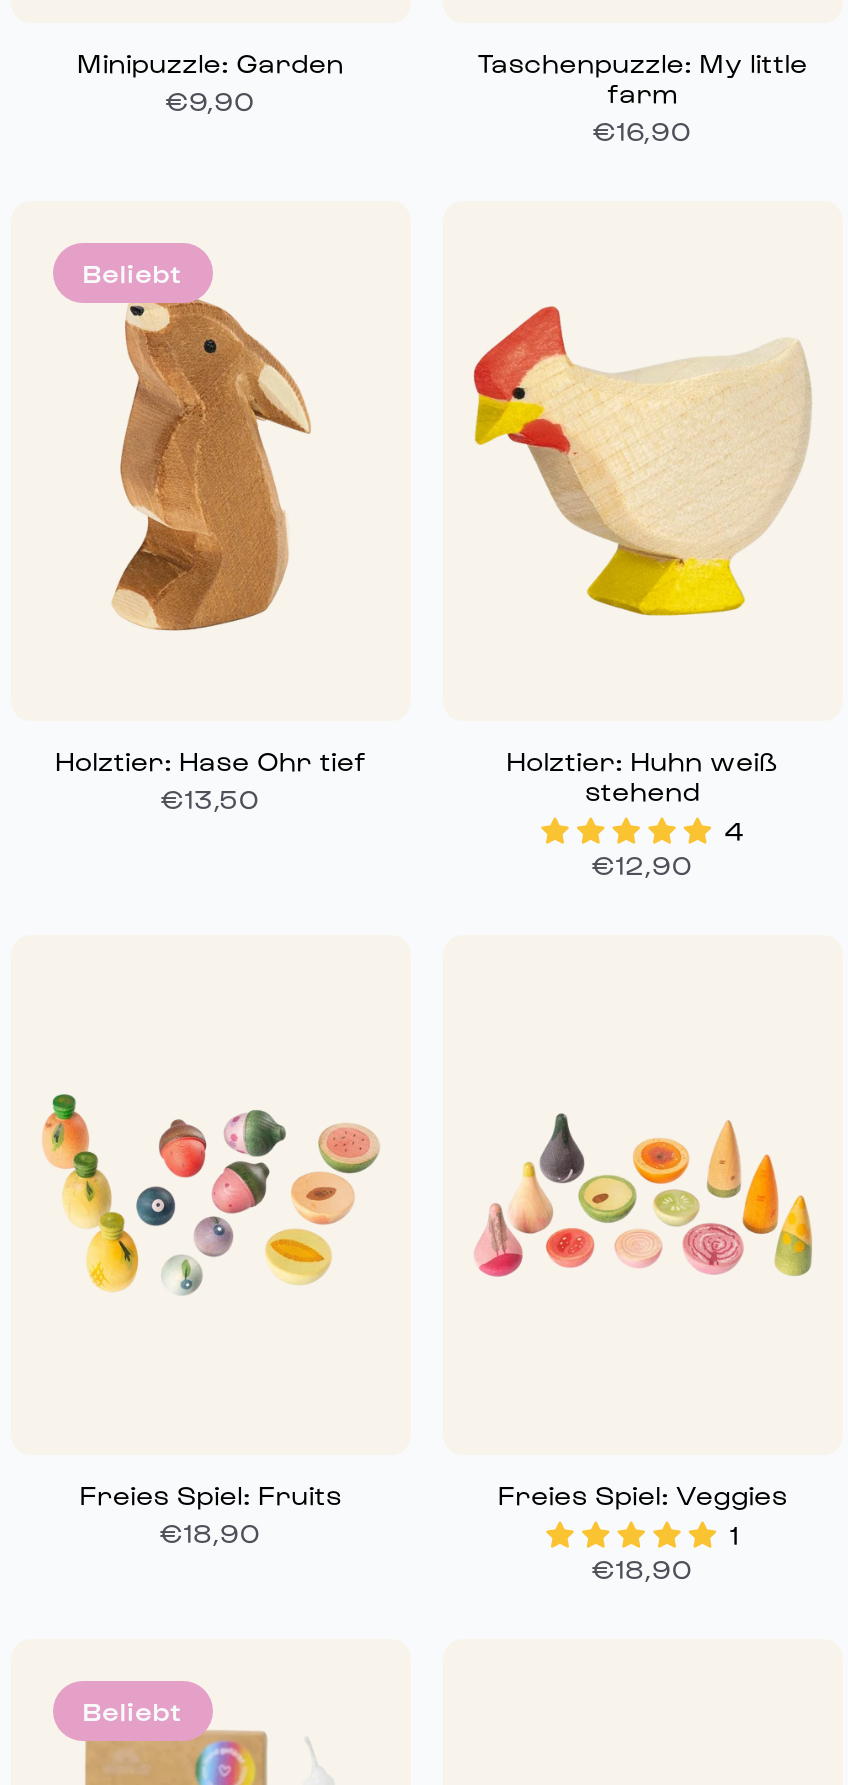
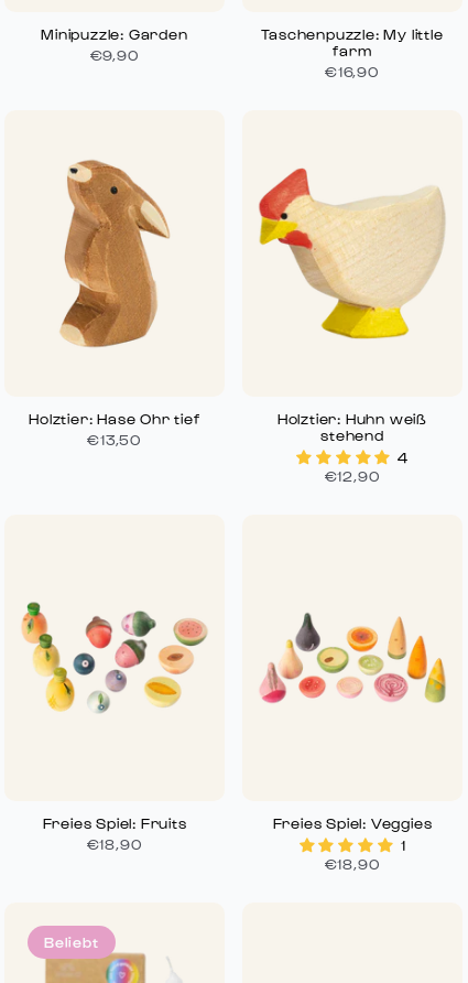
[83,257,182,287] Beliebt -> none

